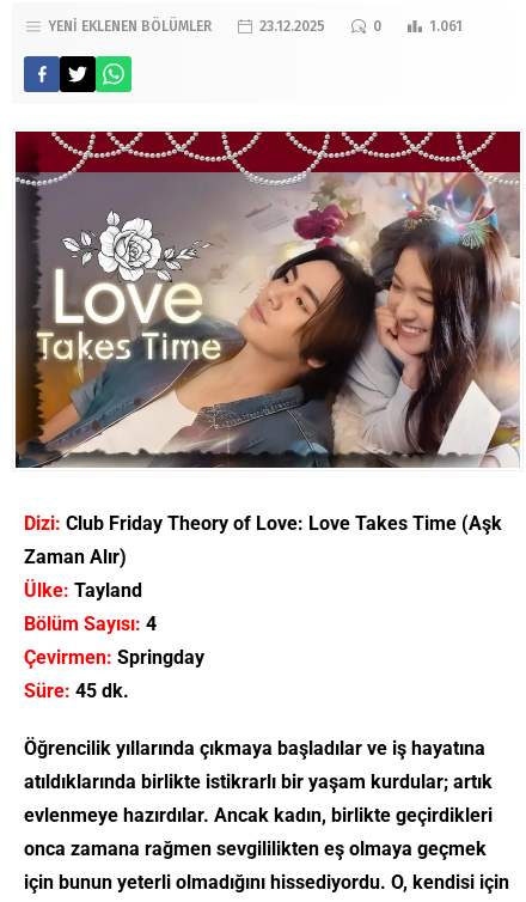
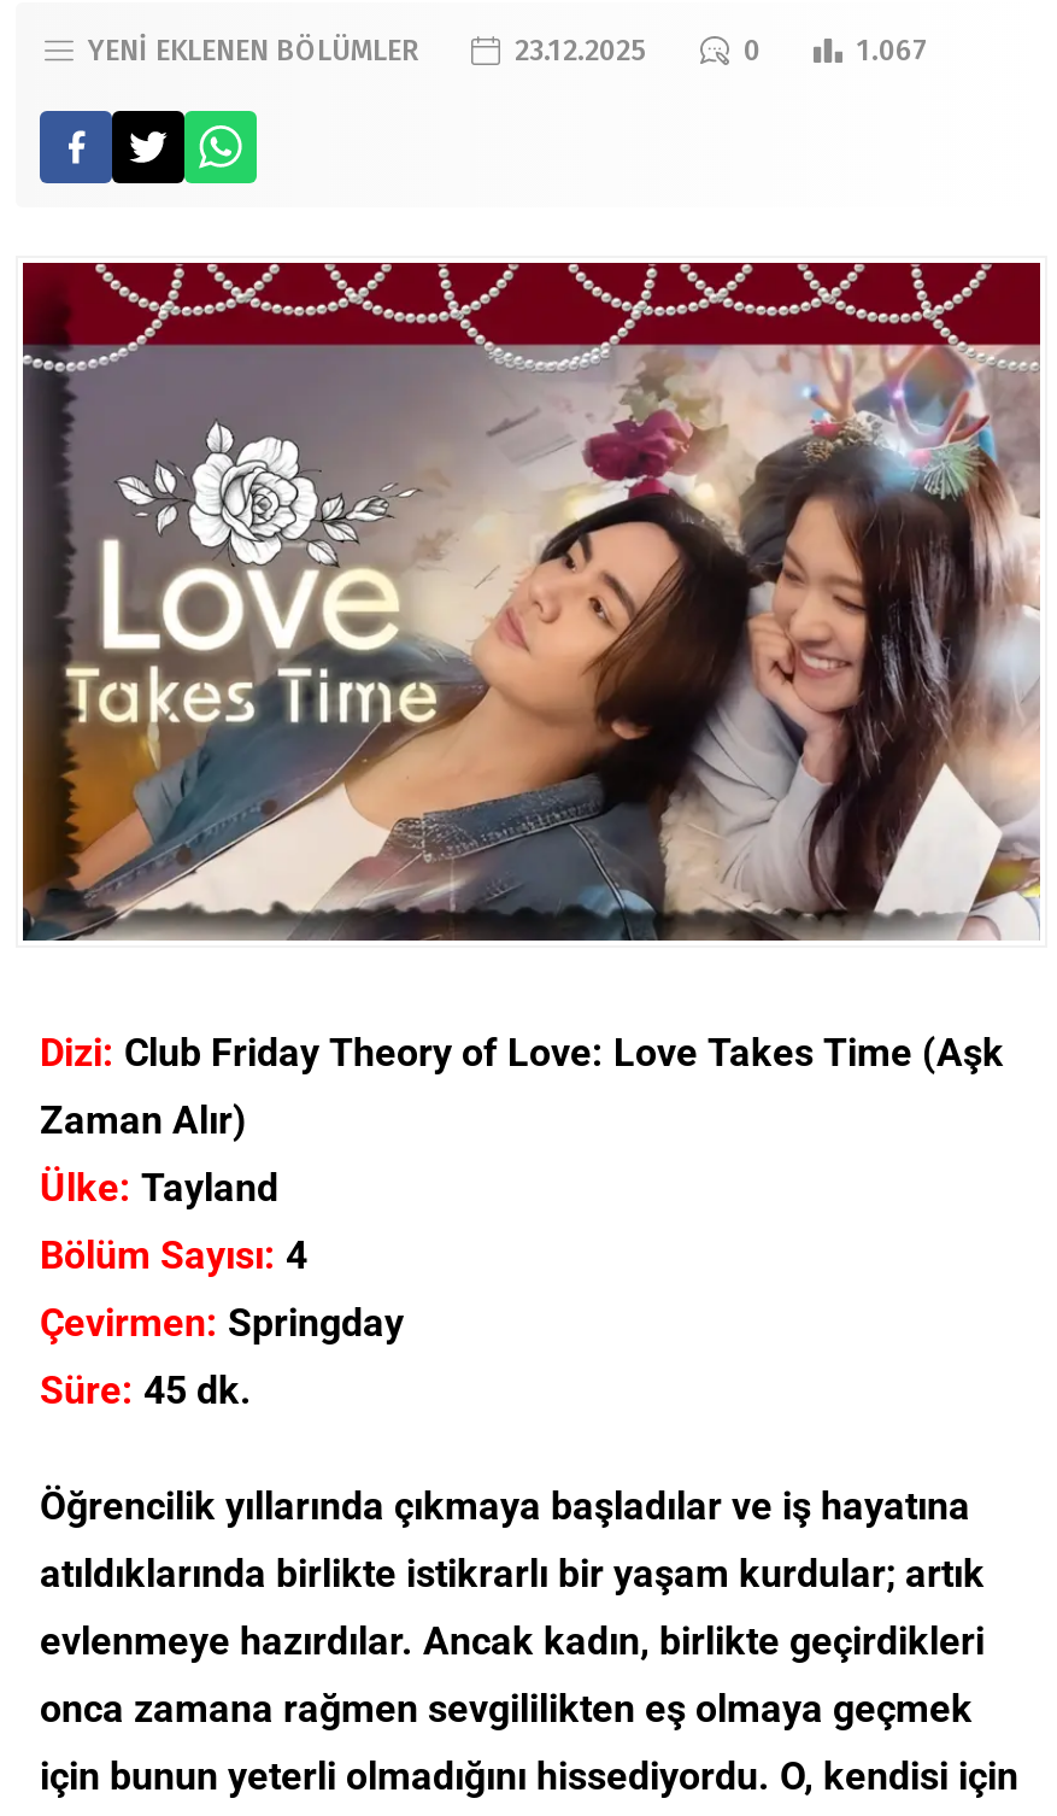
[429,18,463,35] 1.061 -> [857,34,929,68] 1.067

